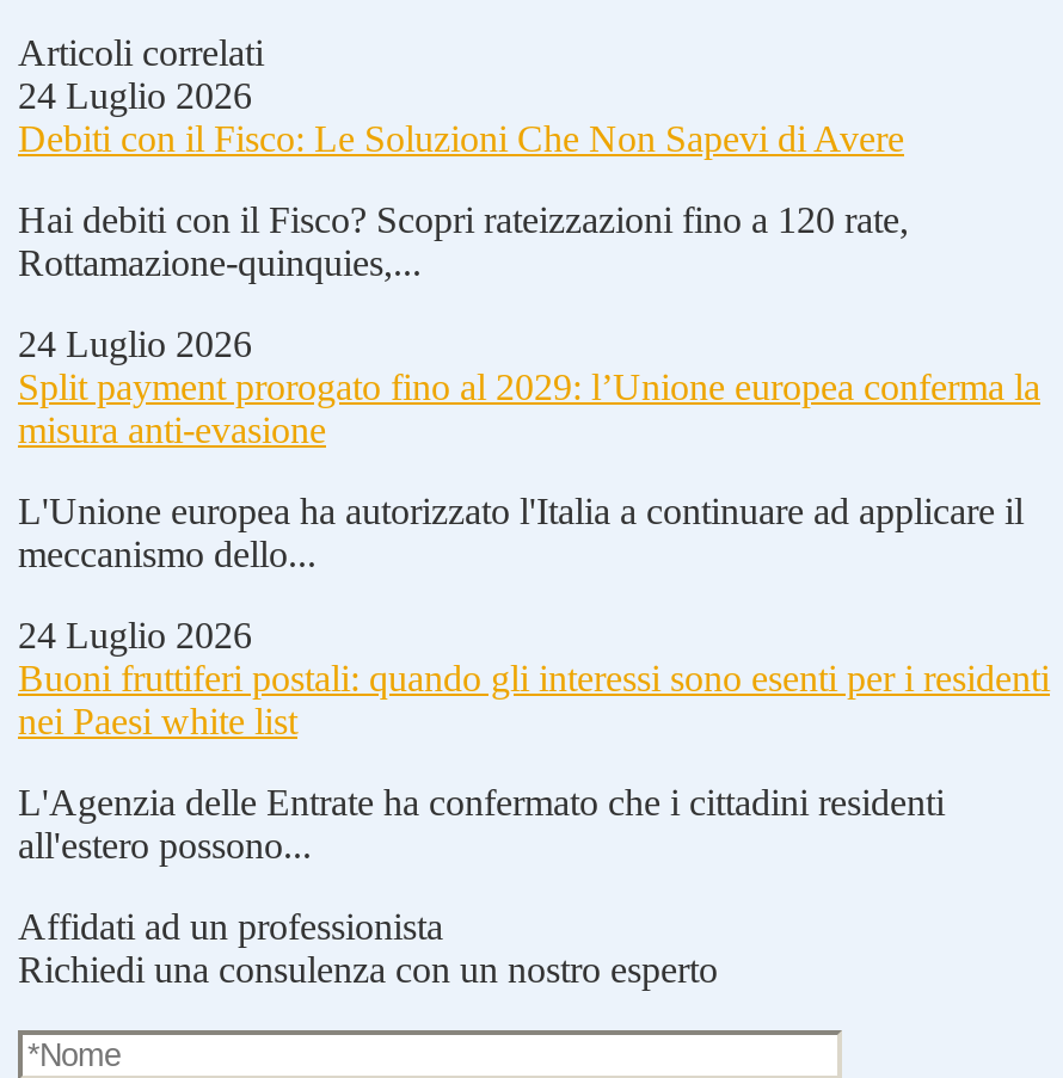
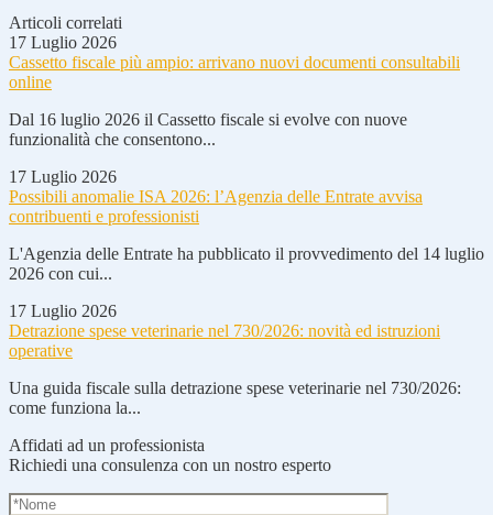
[18,75,904,158] 24 Luglio 2026 | Debiti con il Fisco: Le Soluzioni Che Non Sapevi di Avere -> [9,33,460,91] 17 Luglio 2026 | Cassetto fiscale più ampio: arrivano nuovi documenti consultabili | online
[18,199,909,282] Hai debiti con il Fisco? Scopri rateizzazioni fino a 120 rate, | Rottamazione-quinquies,... -> [9,110,407,148] Dal 16 luglio 2026 il Cassetto fiscale si evolve con nuove | funzionalità che consentono...
[18,323,1040,450] 24 Luglio 2026 | Split payment prorogato fino al 2029: l’Unione europea conferma la | misura anti-evasione -> [9,167,423,225] 17 Luglio 2026 | Possibili anomalie ISA 2026: l’Agenzia delle Entrate avvisa | contribuenti e professionisti
[18,490,1024,574] L'Unione europea ha autorizzato l'Italia a continuare ad applicare il | meccanismo dello... -> [9,244,484,283] L'Agenzia delle Entrate ha pubblicato il provvedimento del 14 luglio | 2026 con cui...
[18,614,1050,741] 24 Luglio 2026 | Buoni fruttiferi postali: quando gli interessi sono esenti per i residenti | nei Paesi white list -> [9,301,440,360] 17 Luglio 2026 | Detrazione spese veterinarie nel 730/2026: novità ed istruzioni | operative
[18,781,945,865] L'Agenzia delle Entrate ha confermato che i cittadini residenti | all'estero possono... -> [9,378,461,417] Una guida fiscale sulla detrazione spese veterinarie nel 730/2026: | come funziona la...

